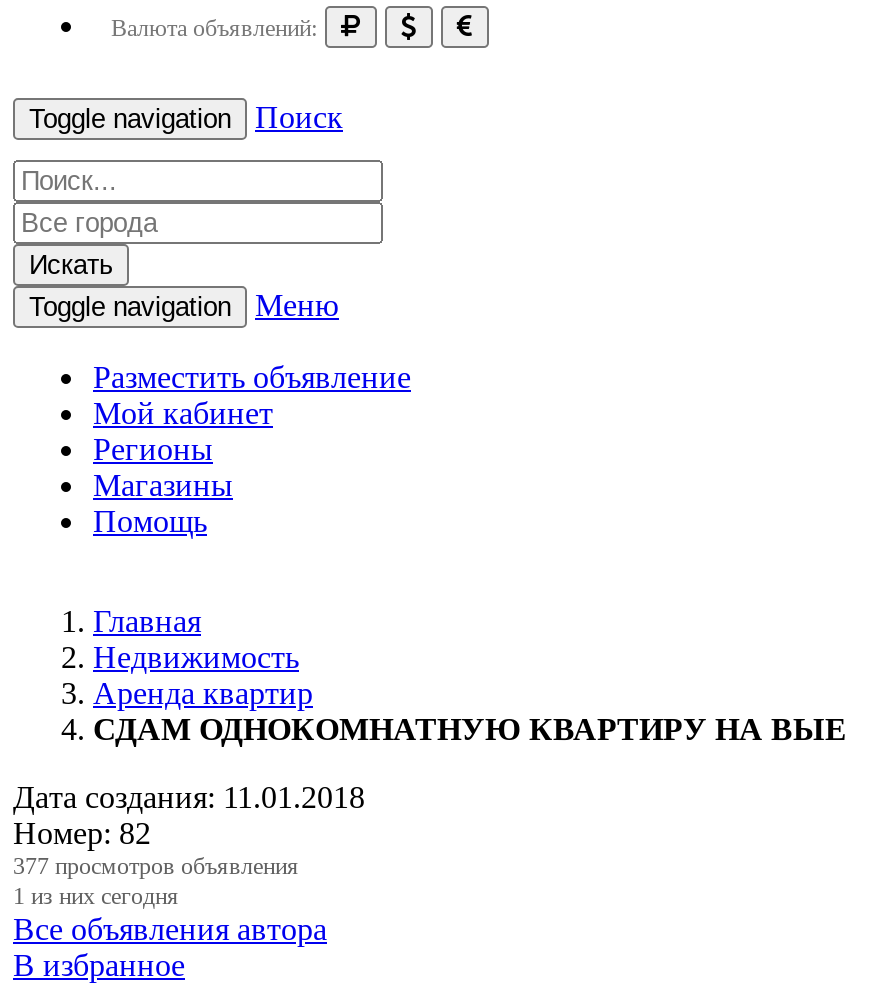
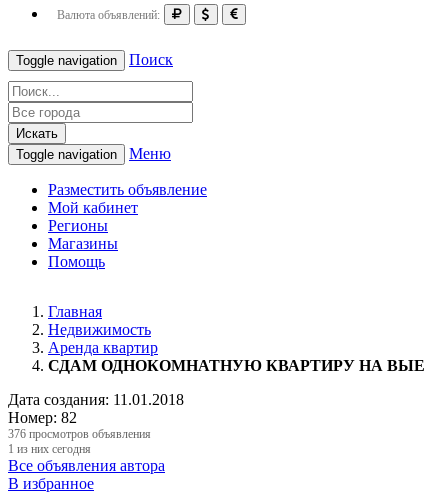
[13,852,299,880] 377 просмотров объявления -> [8,427,151,441] 376 просмотров объявления

